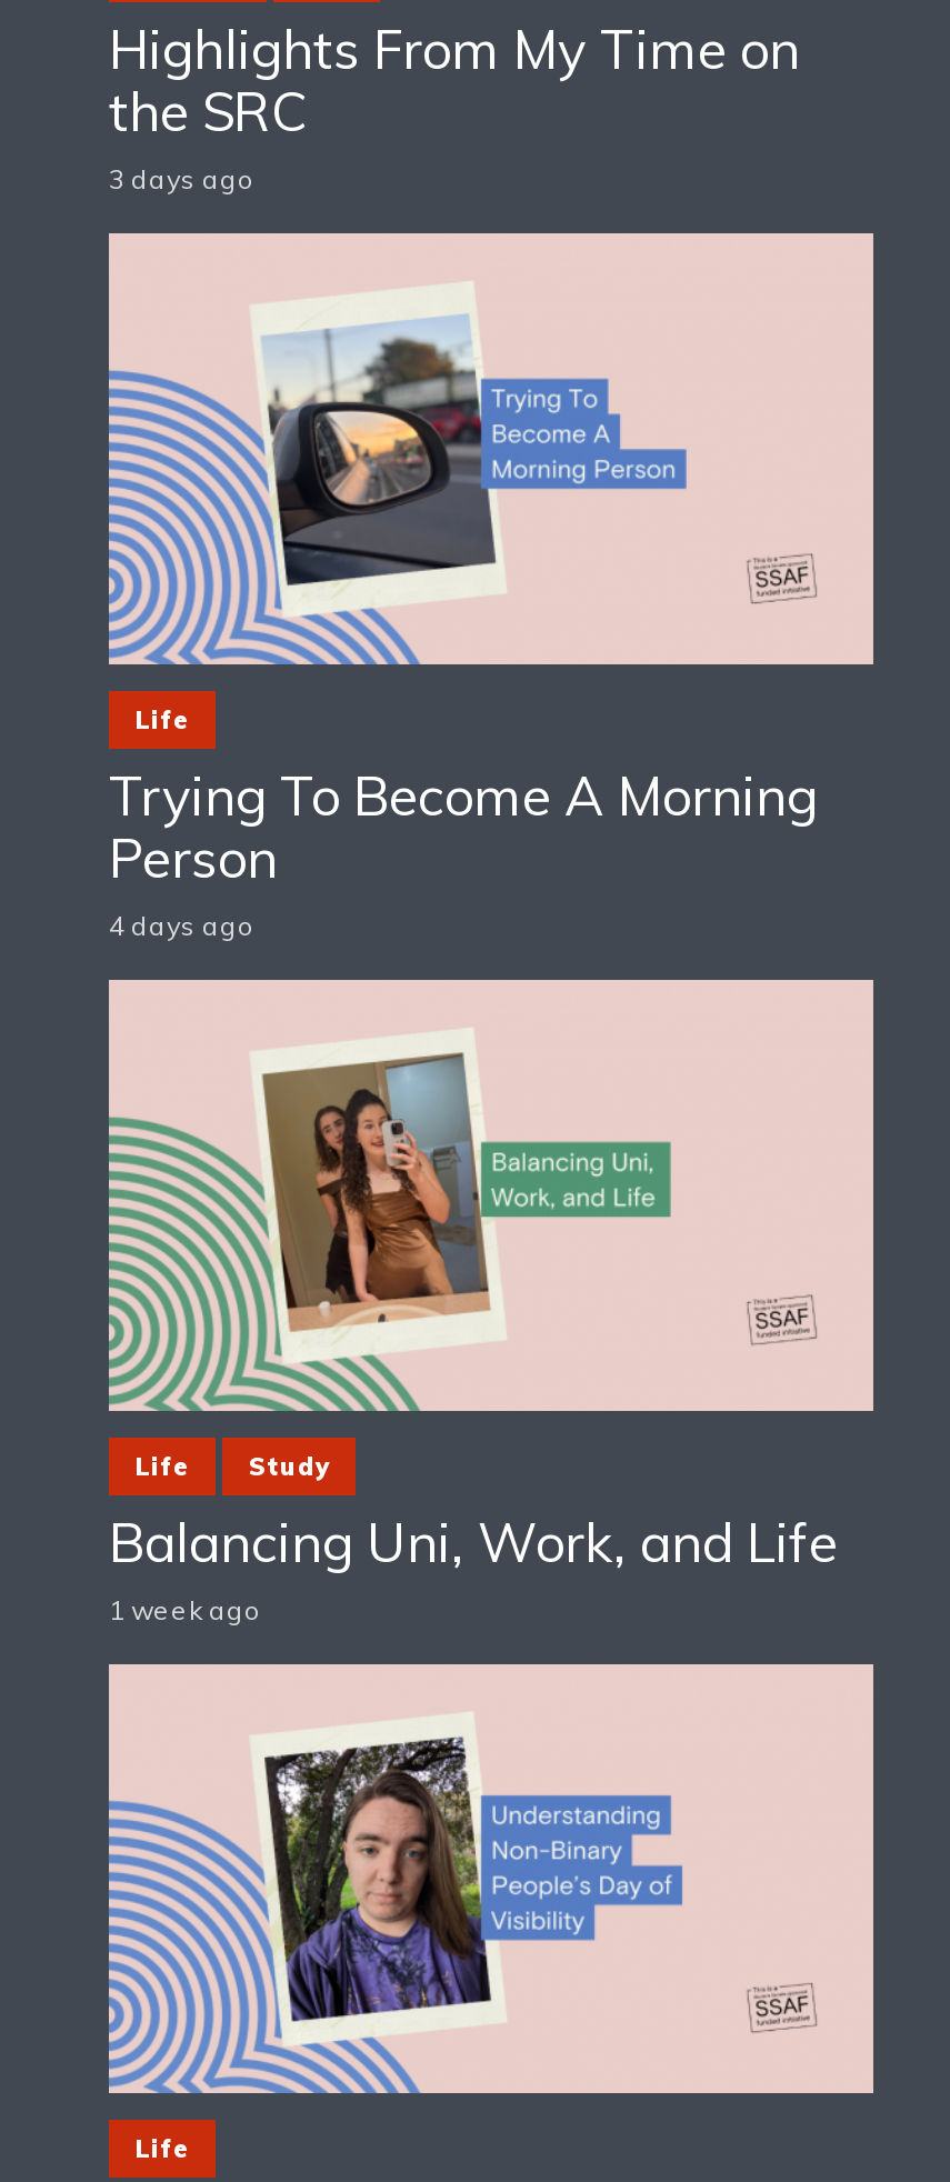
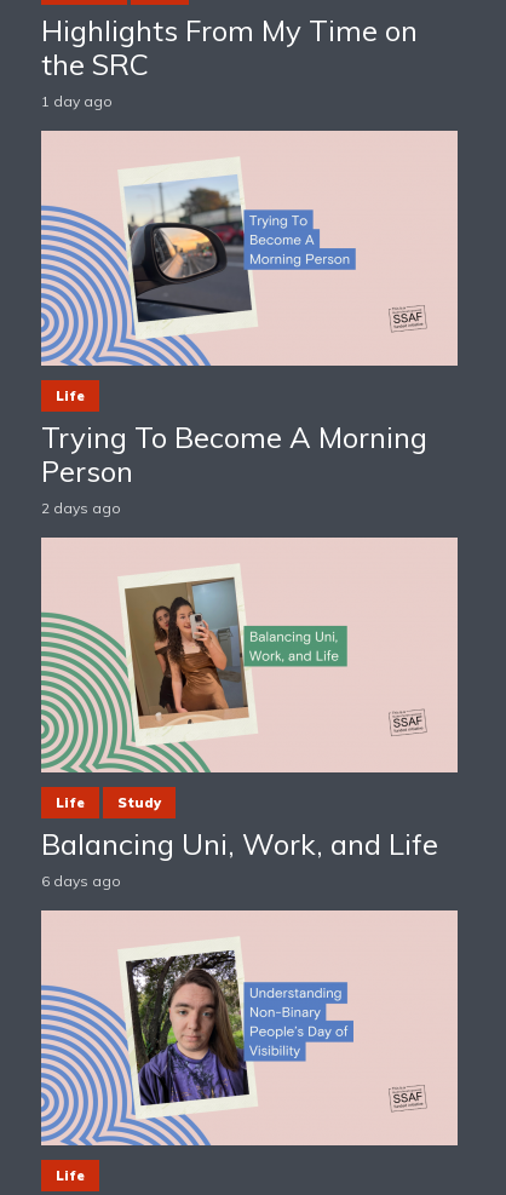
[109,162,256,196] 3 days ago -> [41,92,113,110] 1 day ago
[109,908,256,942] 4 days ago -> [41,498,121,517] 2 days ago
[109,1592,262,1625] 1 week ago -> [41,871,121,889] 6 days ago

